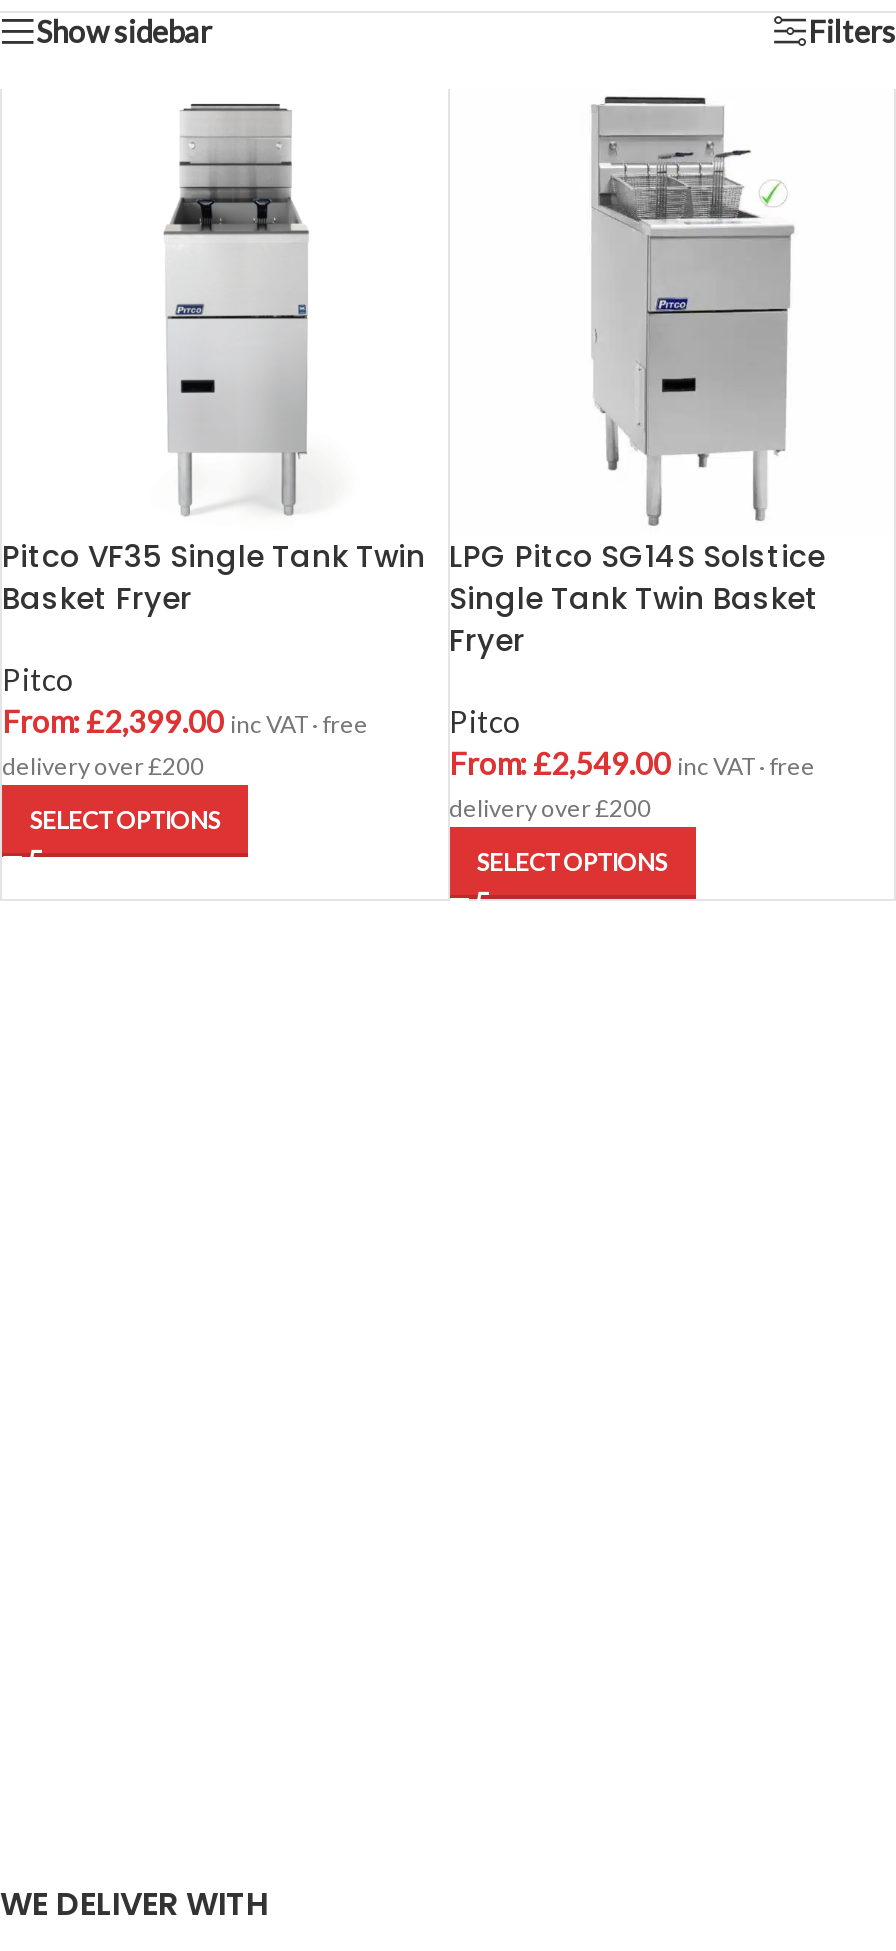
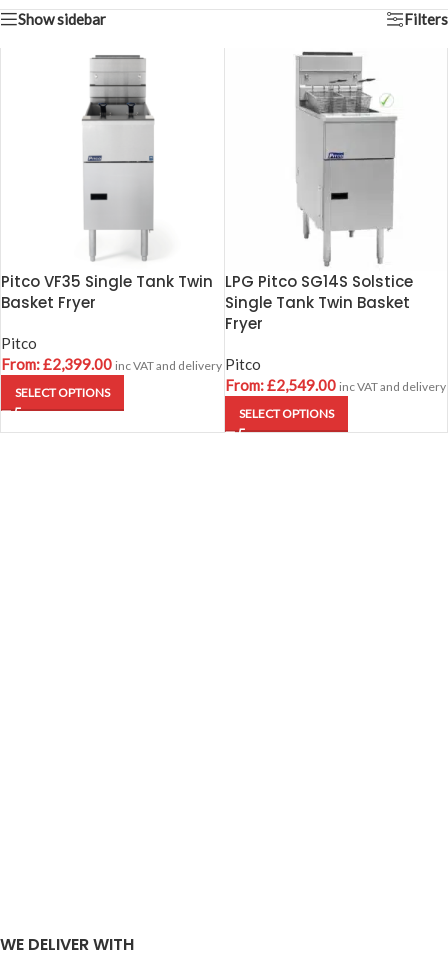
[2,702,368,780] From: £2,399.00 inc VAT · free | delivery over £200 -> [1,354,222,372] From:£2,399.00 inc VAT and delivery
[449,744,815,822] From: £2,549.00 inc VAT · free | delivery over £200 -> [224,375,445,393] From:£2,549.00 inc VAT and delivery

